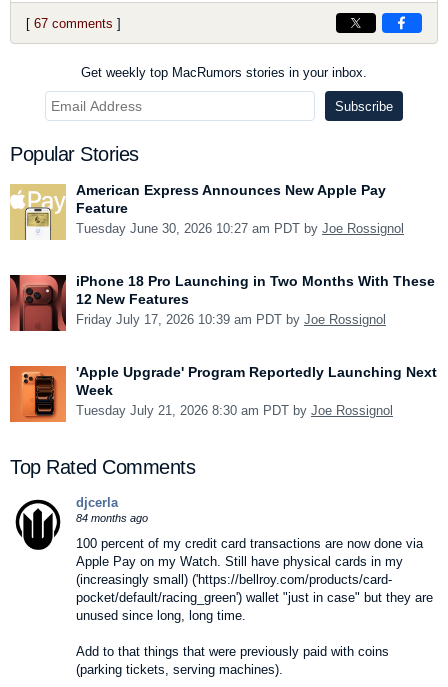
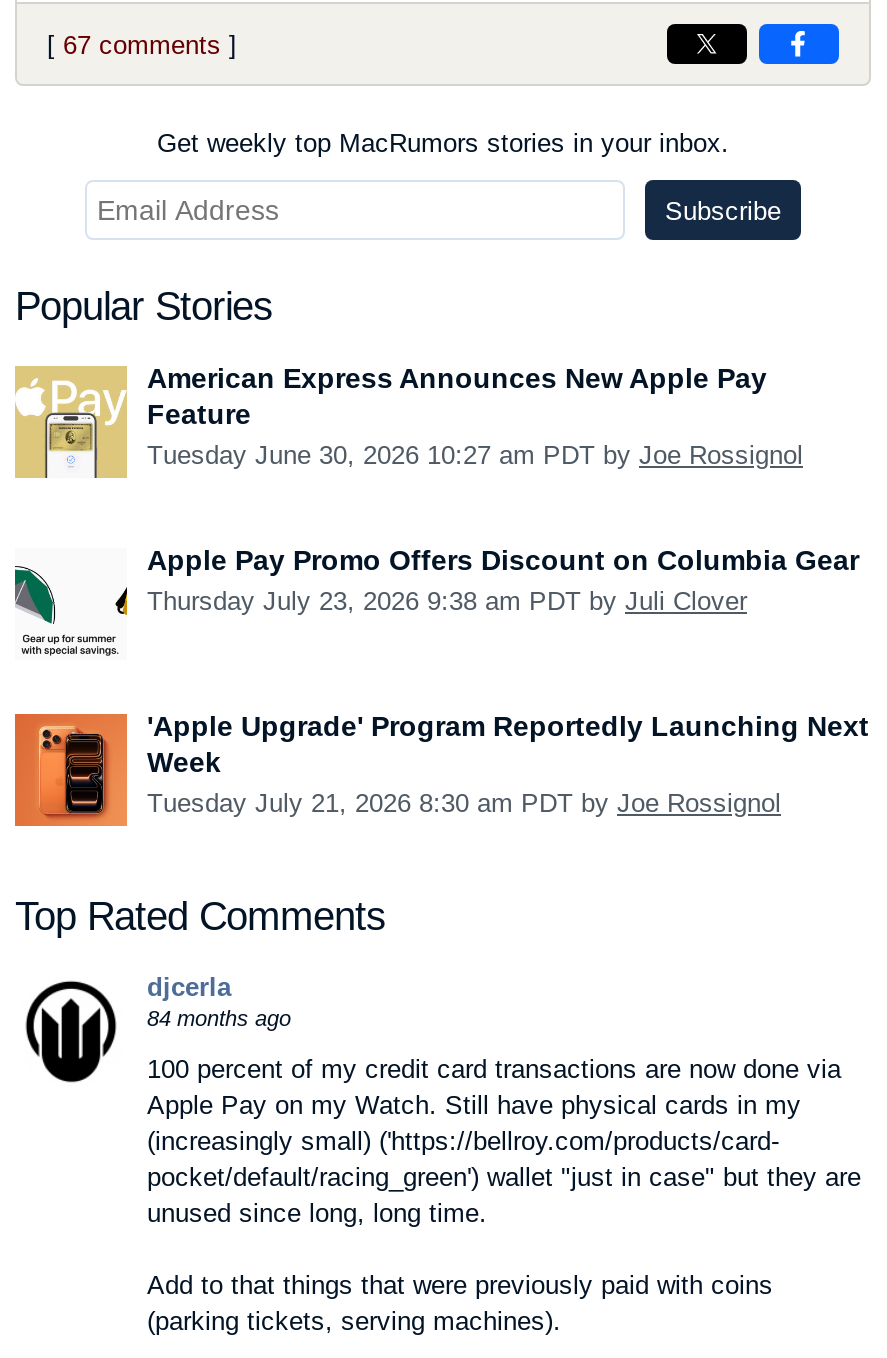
[9,273,435,332] [image] | iPhone 18 Pro Launching in Two Months With These | 12 New Features | Friday July 17, 2026 10:39 am PDT by Joe Rossignol -> [13,545,859,658] [image] | Apple Pay Promo Offers Discount on Columbia Gear | Thursday July 23, 2026 9:38 am PDT by Juli Clover

